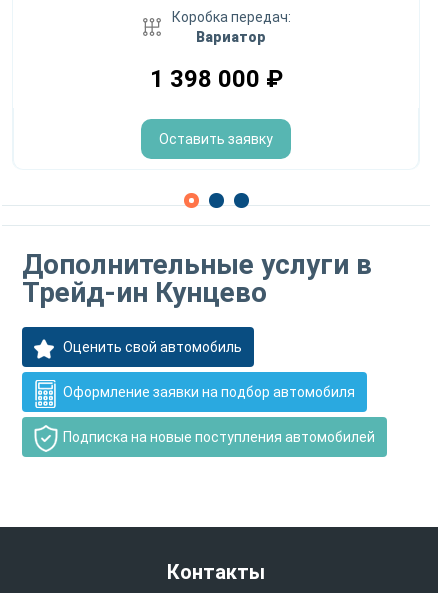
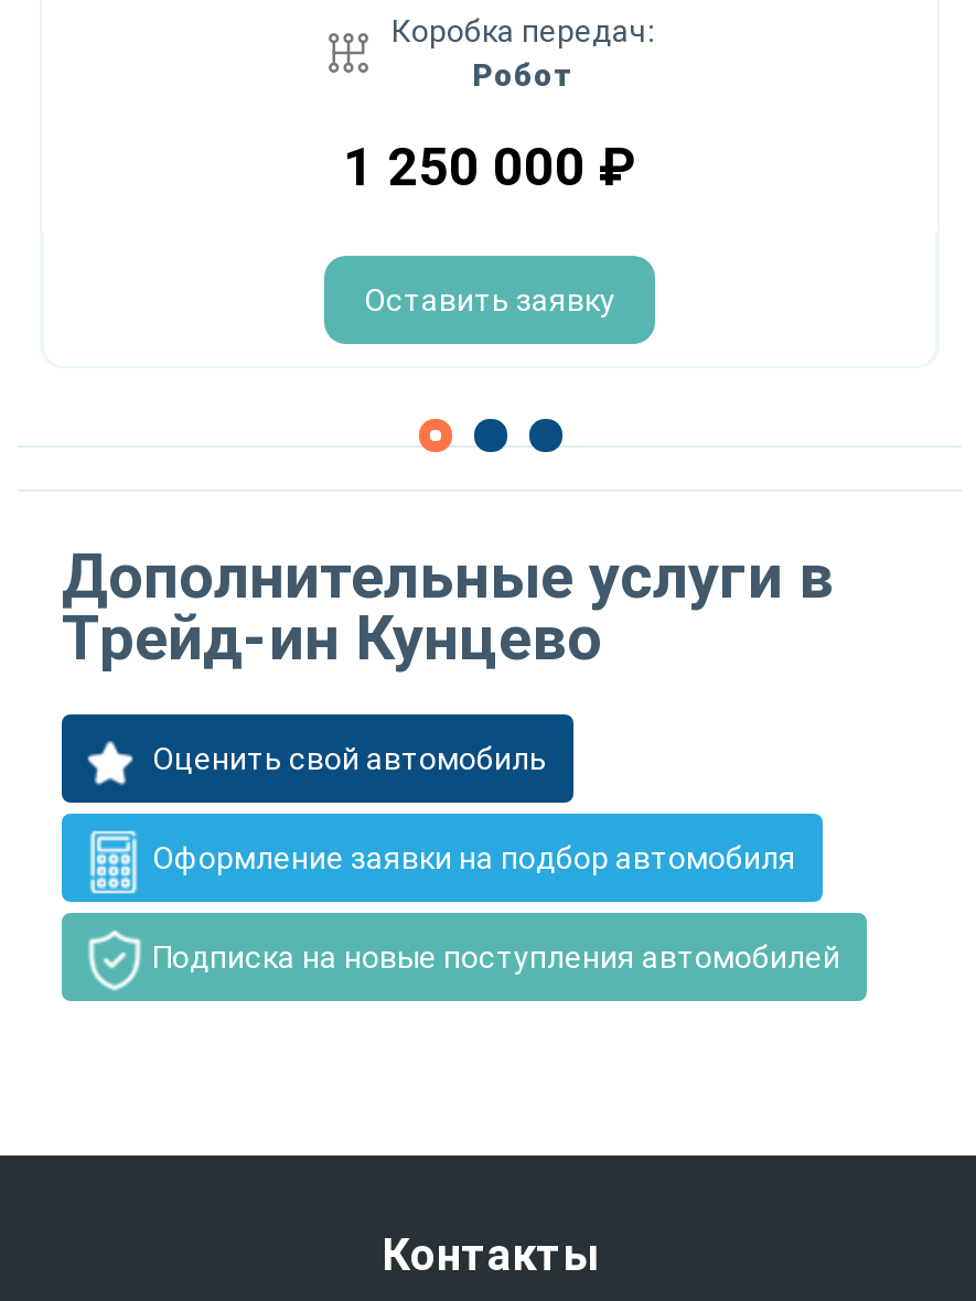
[196,29,266,45] Вариатор -> [472,58,573,93] Робот
[149,65,282,93] 1 398 000 ₽ -> [343,138,636,199] 1 250 000 ₽

